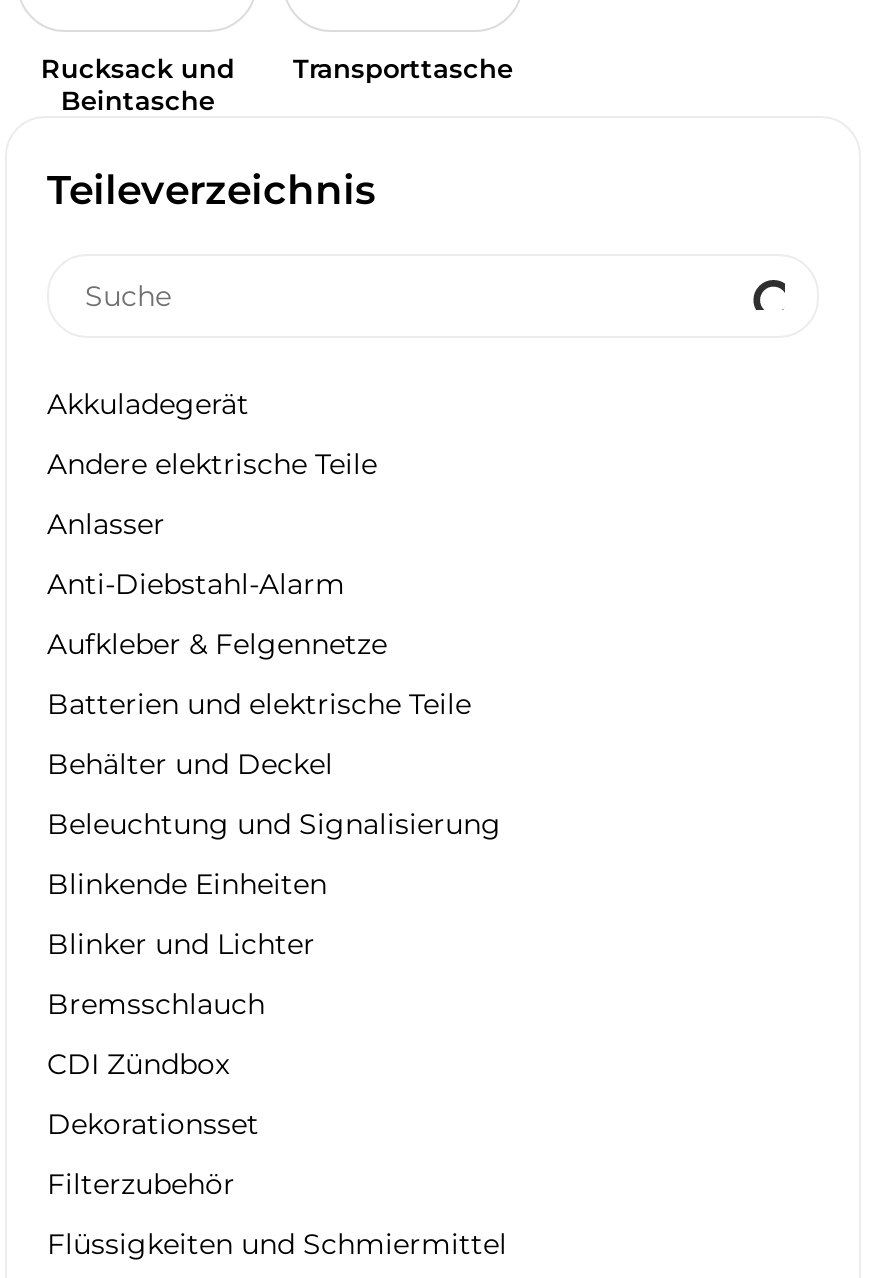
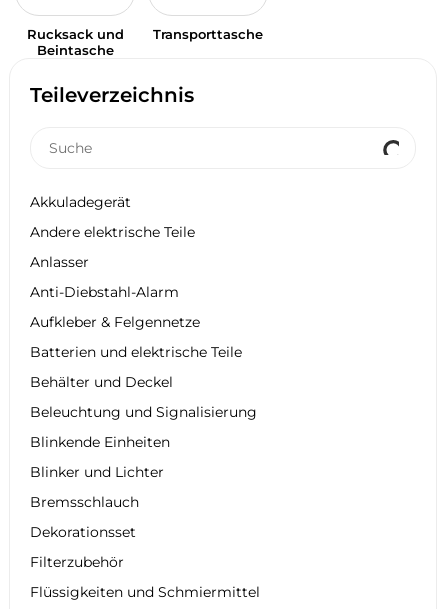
[47,1046,229,1082] CDI Zündbox -> none

